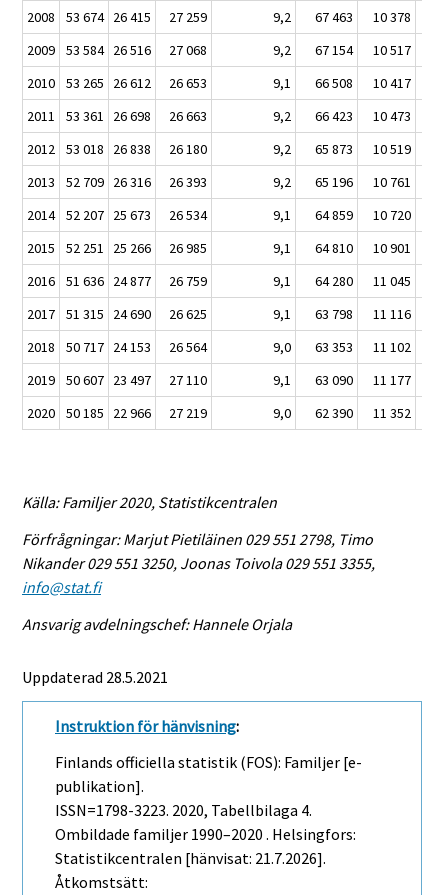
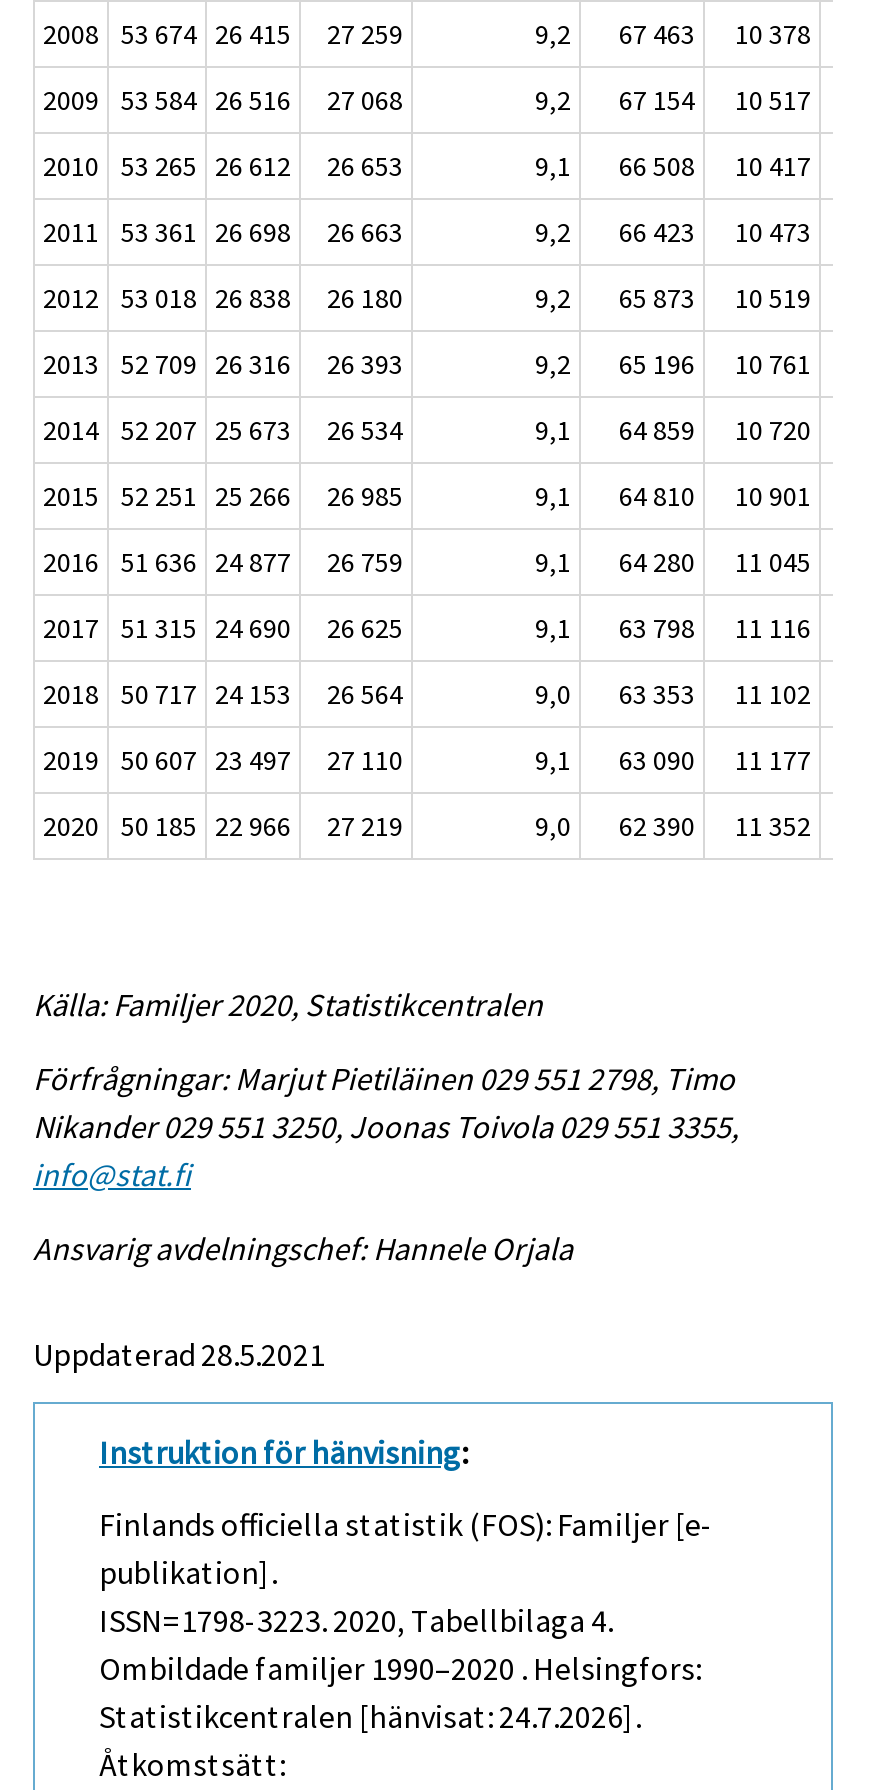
[55,848,326,868] Statistikcentralen [hänvisat: 21.7.2026]. -> [99,1697,641,1737] Statistikcentralen [hänvisat: 24.7.2026].

